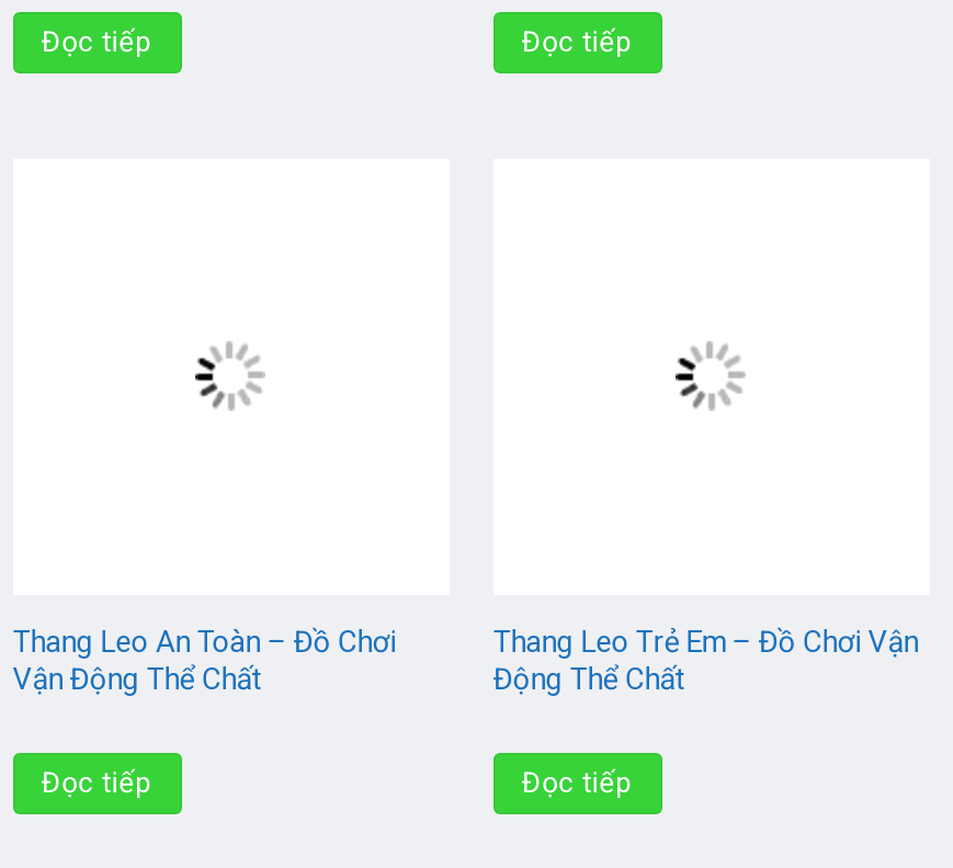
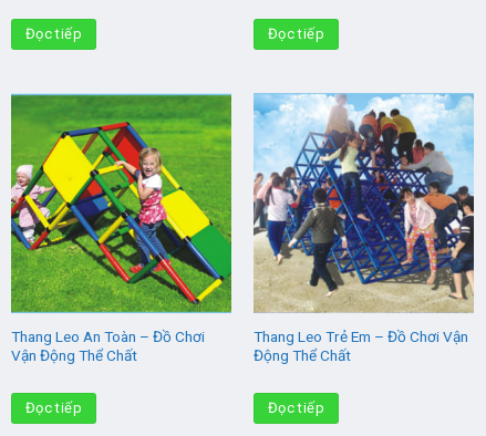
none -> [10,93,232,314] [image]
none -> [252,92,475,313] [image]

